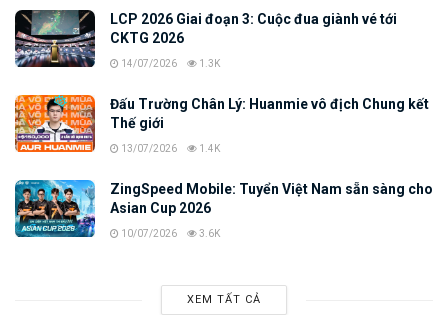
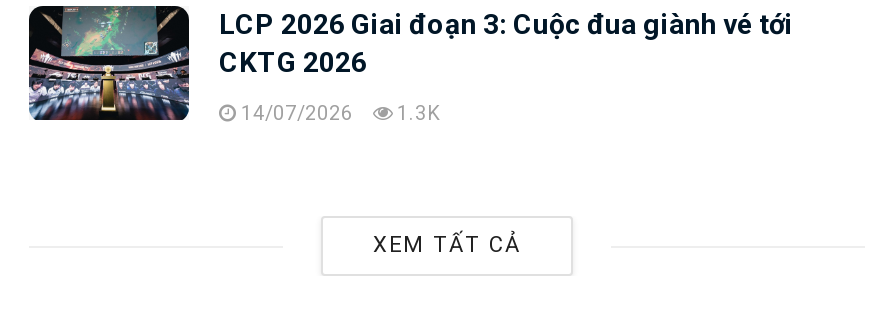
[14,94,433,239] [image] | Đấu Trường Chân Lý: Huanmie vô địch Chung kết | Thế giới | 13/07/2026 | 1.4K | ZingSpeed Mobile: Tuyển Việt Nam sẵn sàng cho | Asian Cup 2026 | 10/07/2026 | 3.6K -> none
[14,179,96,238] [image] -> none

